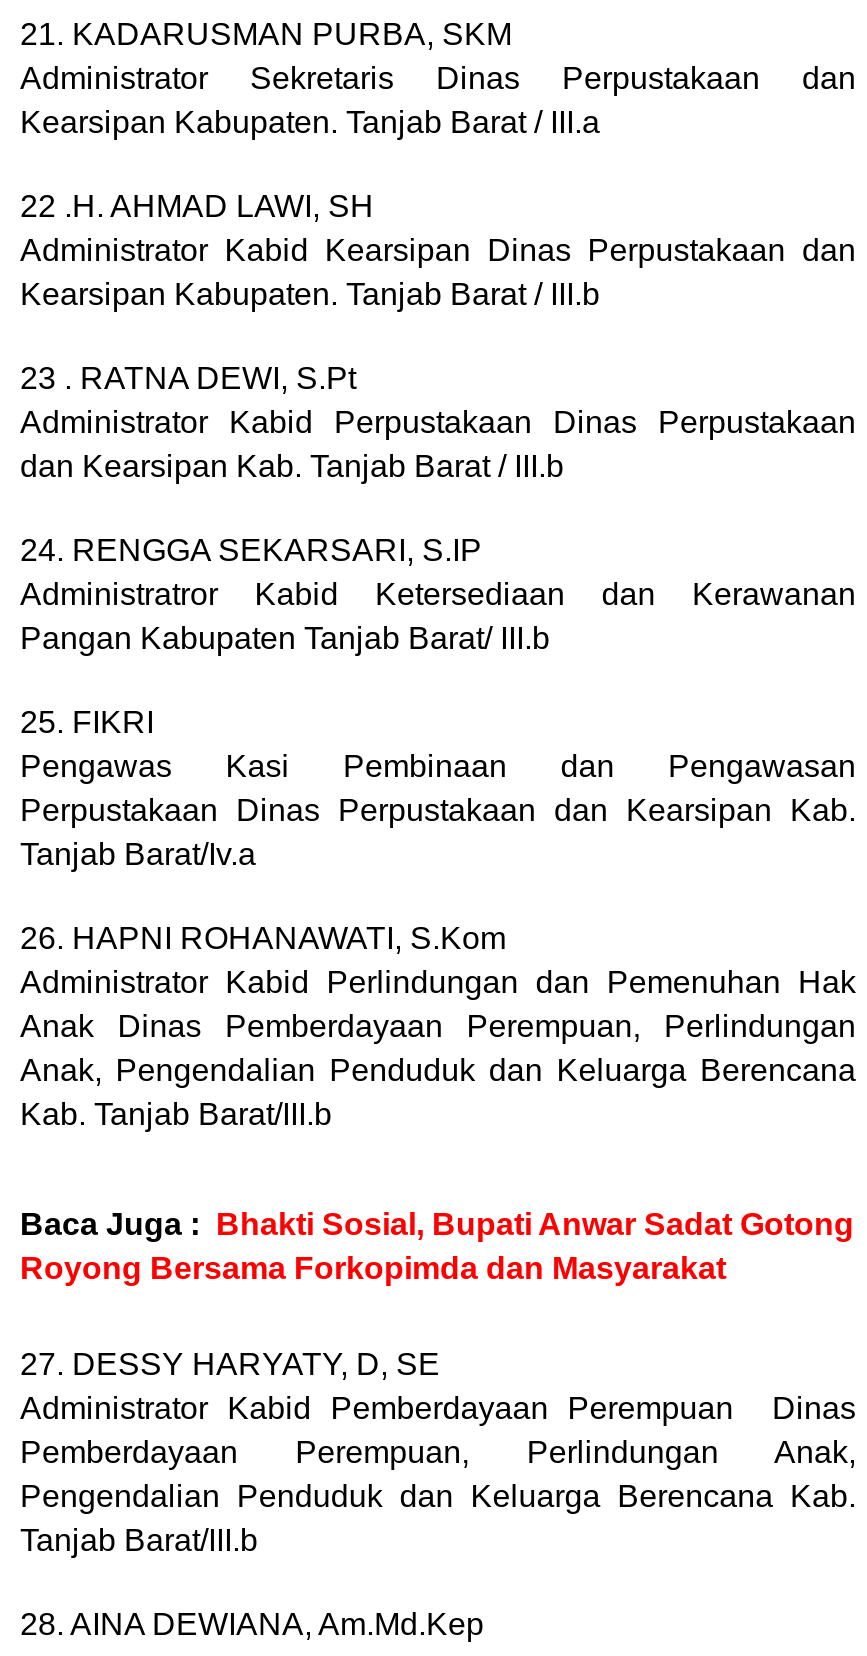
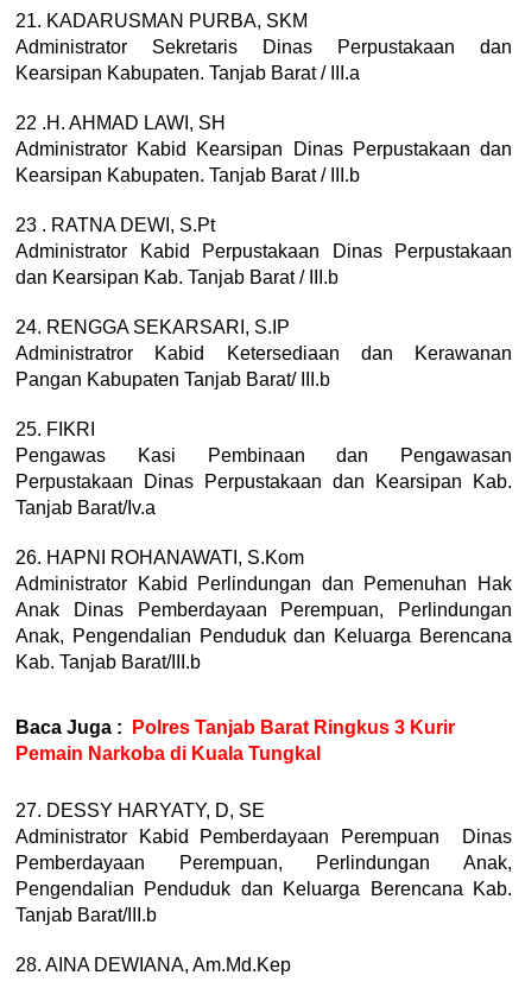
[20,1207,854,1285] Baca Juga : Bhakti Sosial, Bupati Anwar Sadat Gotong | Royong Bersama Forkopimda dan Masyarakat -> [15,718,455,764] Baca Juga : Polres Tanjab Barat Ringkus 3 Kurir | Pemain Narkoba di Kuala Tungkal

